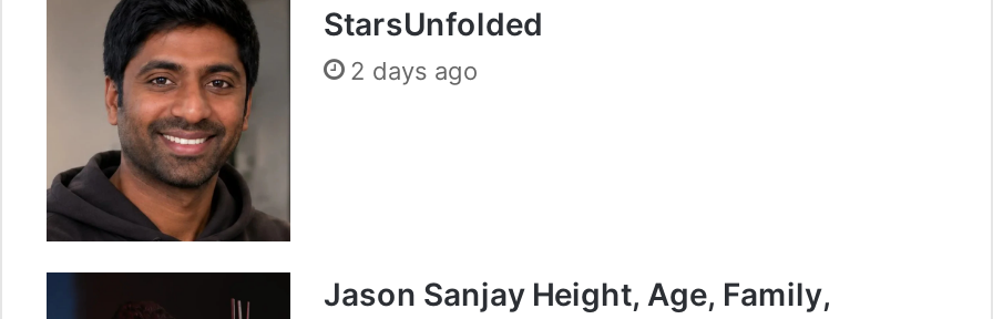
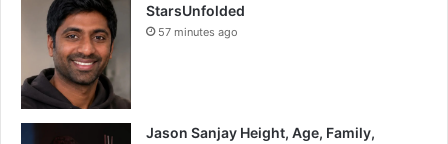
[350,55,479,86] 2 days ago -> [158,25,238,39] 57 minutes ago

